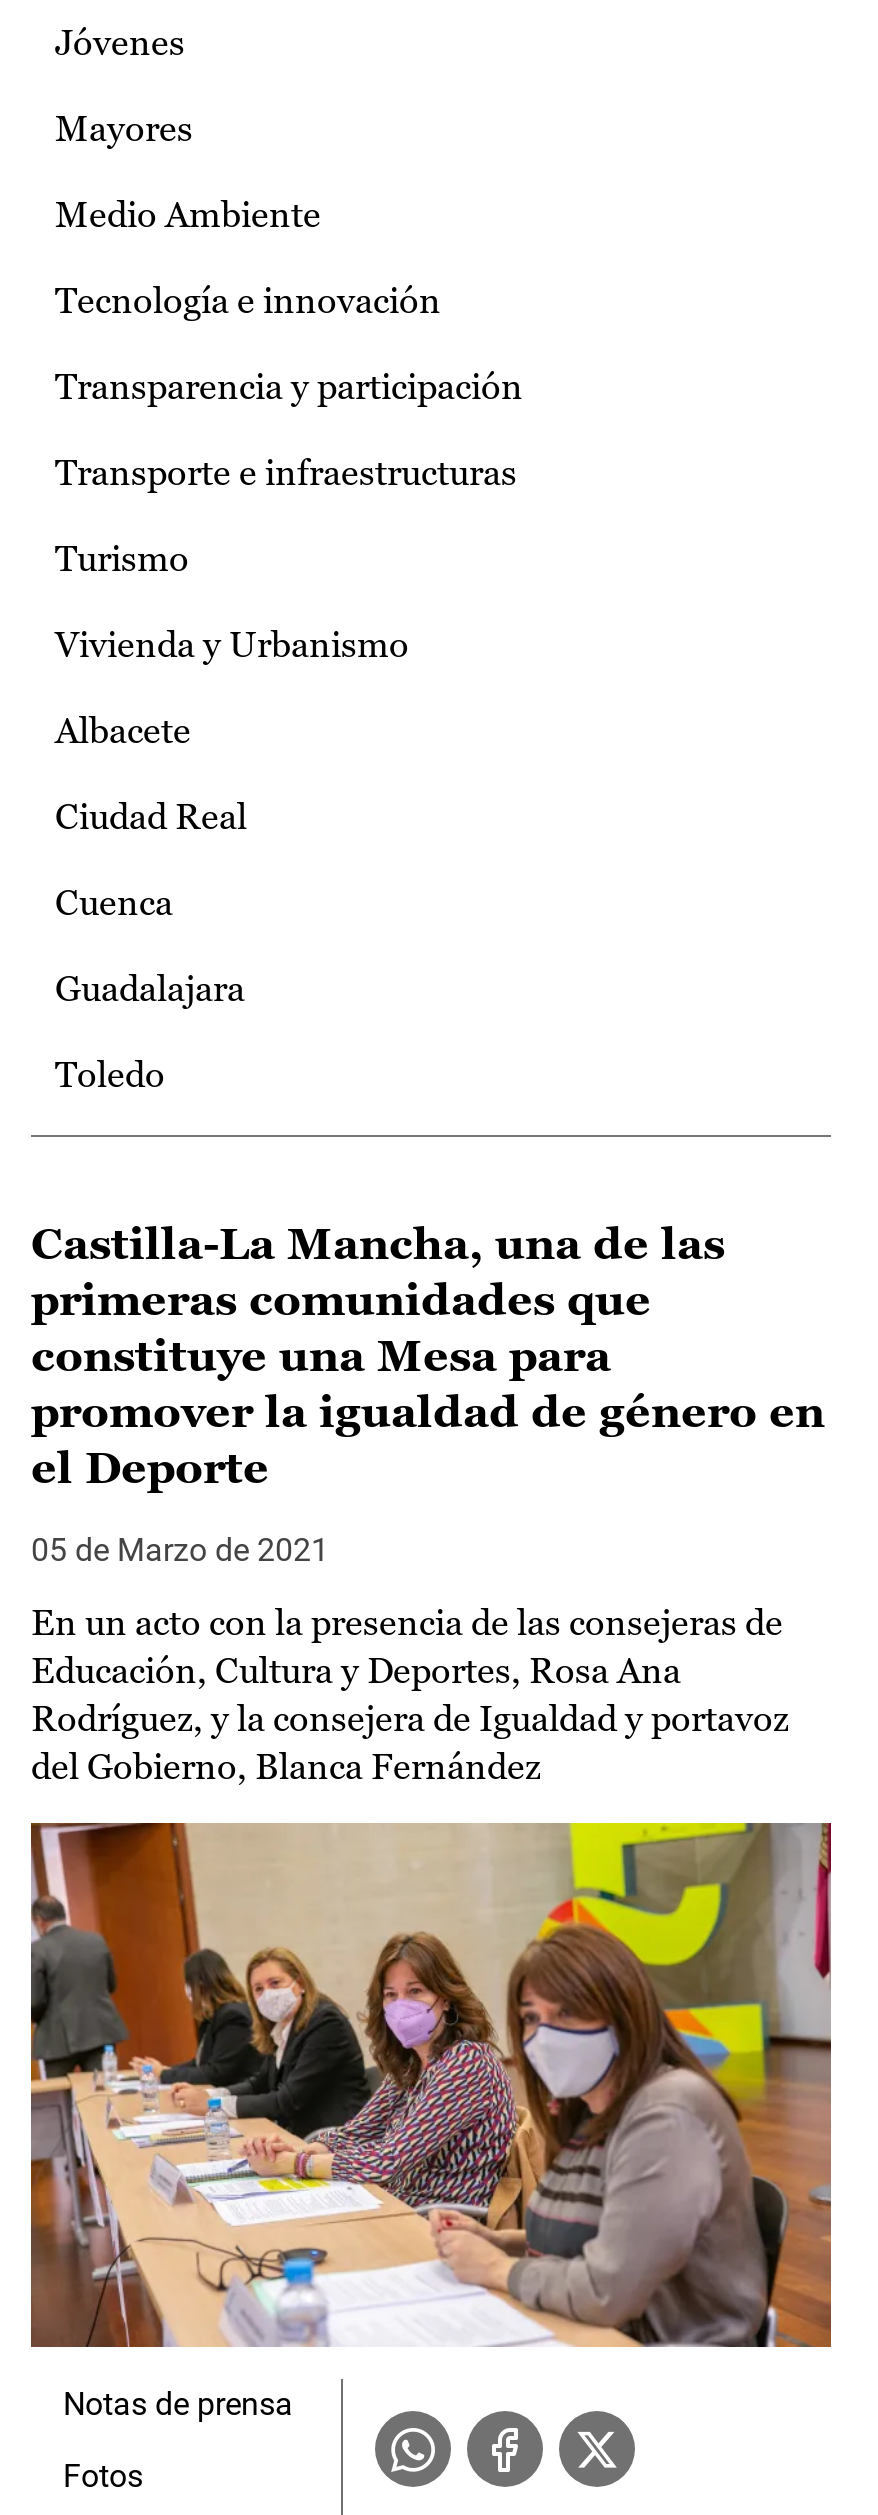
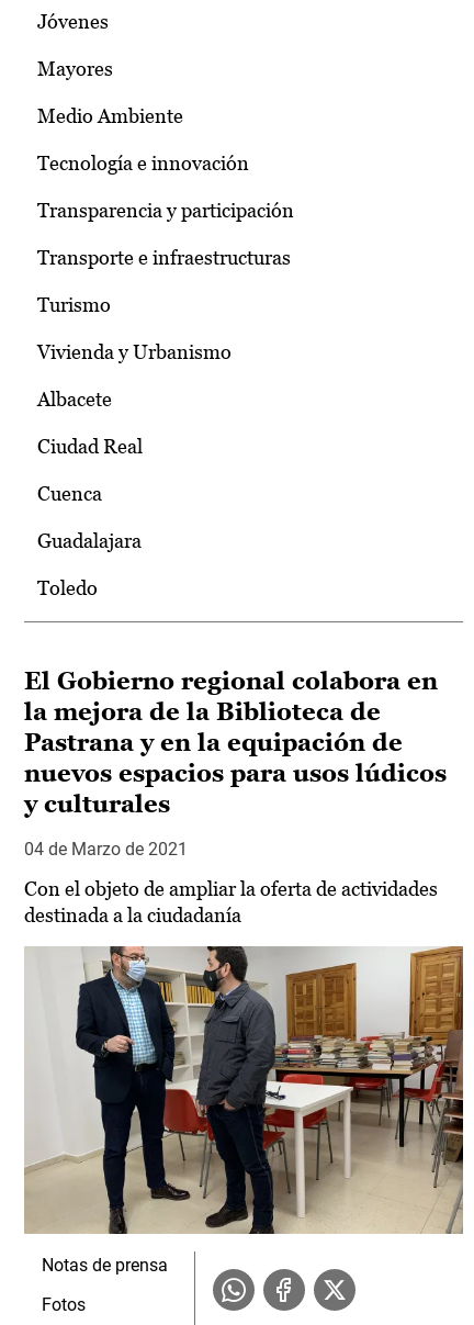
[31,1219,825,1493] Castilla-La Mancha, una de las | primeras comunidades que | constituye una Mesa para | promover la igualdad de género en | el Deporte -> [24,668,447,818] El Gobierno regional colabora en | la mejora de la Biblioteca de | Pastrana y en la equipación de | nuevos espacios para usos lúdicos | y culturales
[31,1531,329,1569] 05 de Marzo de 2021 -> [24,839,188,860] 04 de Marzo de 2021
[31,1601,789,1787] En un acto con la presencia de las consejeras de | Educación, Cultura y Deportes, Rosa Ana | Rodríguez, y la consejera de Igualdad y portavoz | del Gobierno, Blanca Fernández -> [24,877,438,927] Con el objeto de ampliar la oferta de actividades | destinada a la ciudadanía
[29,1821,833,2349] [image] -> [25,946,464,1235] [image]

